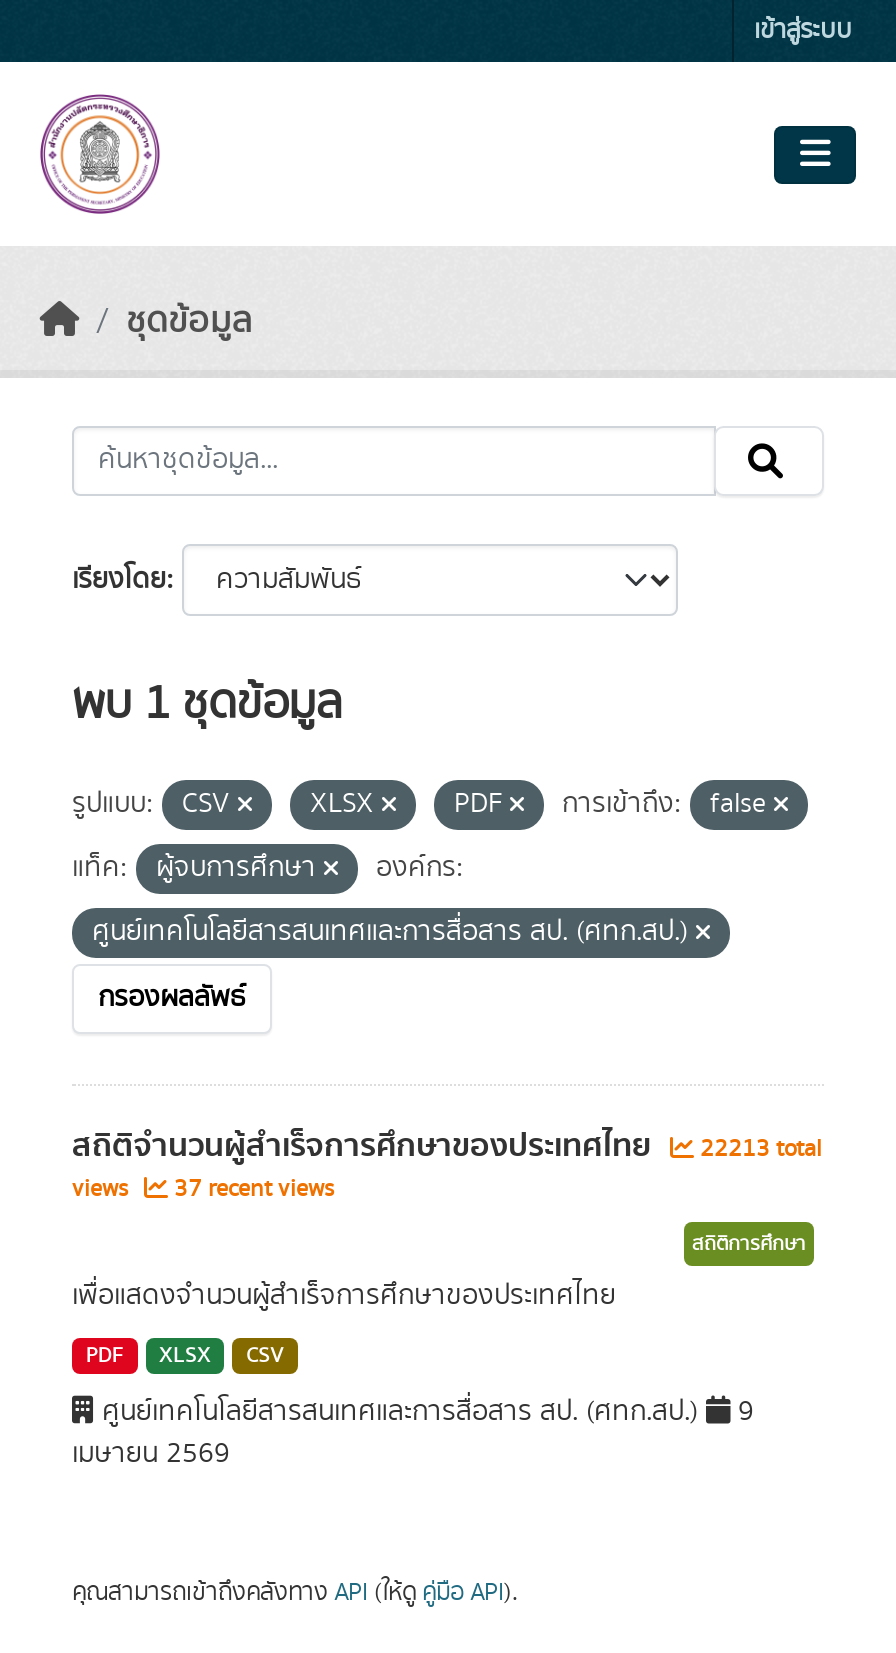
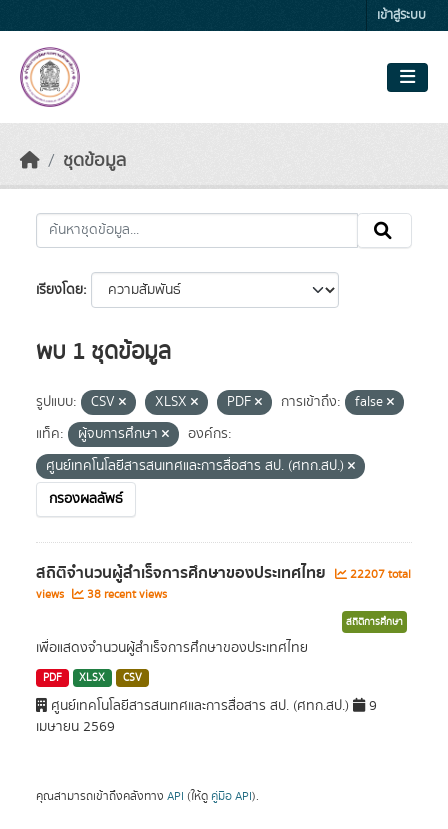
[72,1120,822,1172] สถิติจำนวนผู้สำเร็จการศึกษาของประเทศไทย 22213 total -> [36,560,411,586] สถิติจำนวนผู้สำเร็จการศึกษาของประเทศไทย 22207 total
[72,1172,334,1206] views 37 recent views -> [36,586,167,603] views 38 recent views

